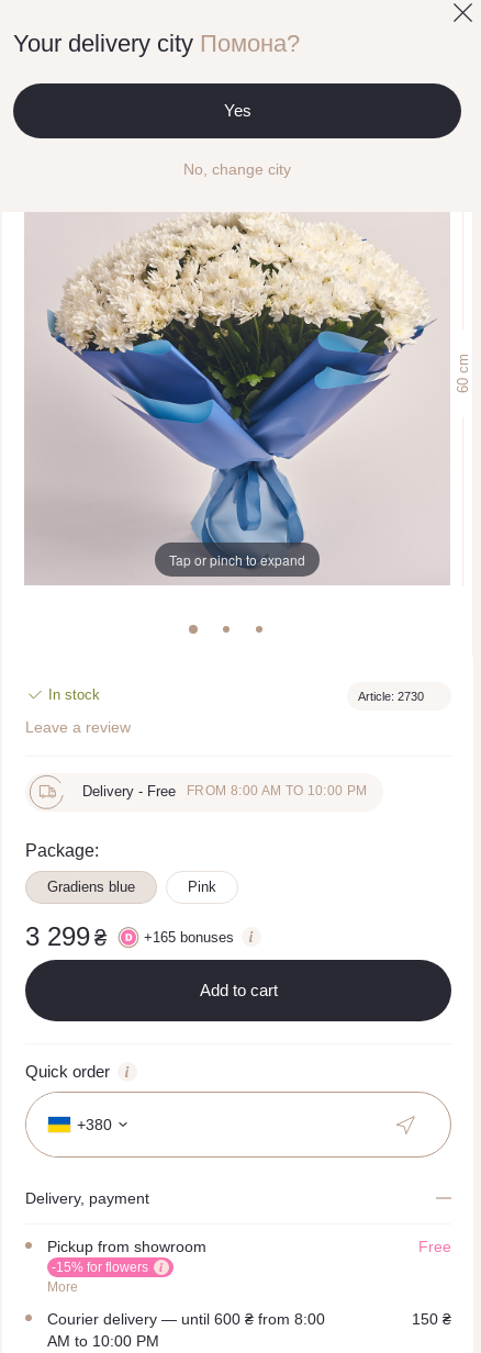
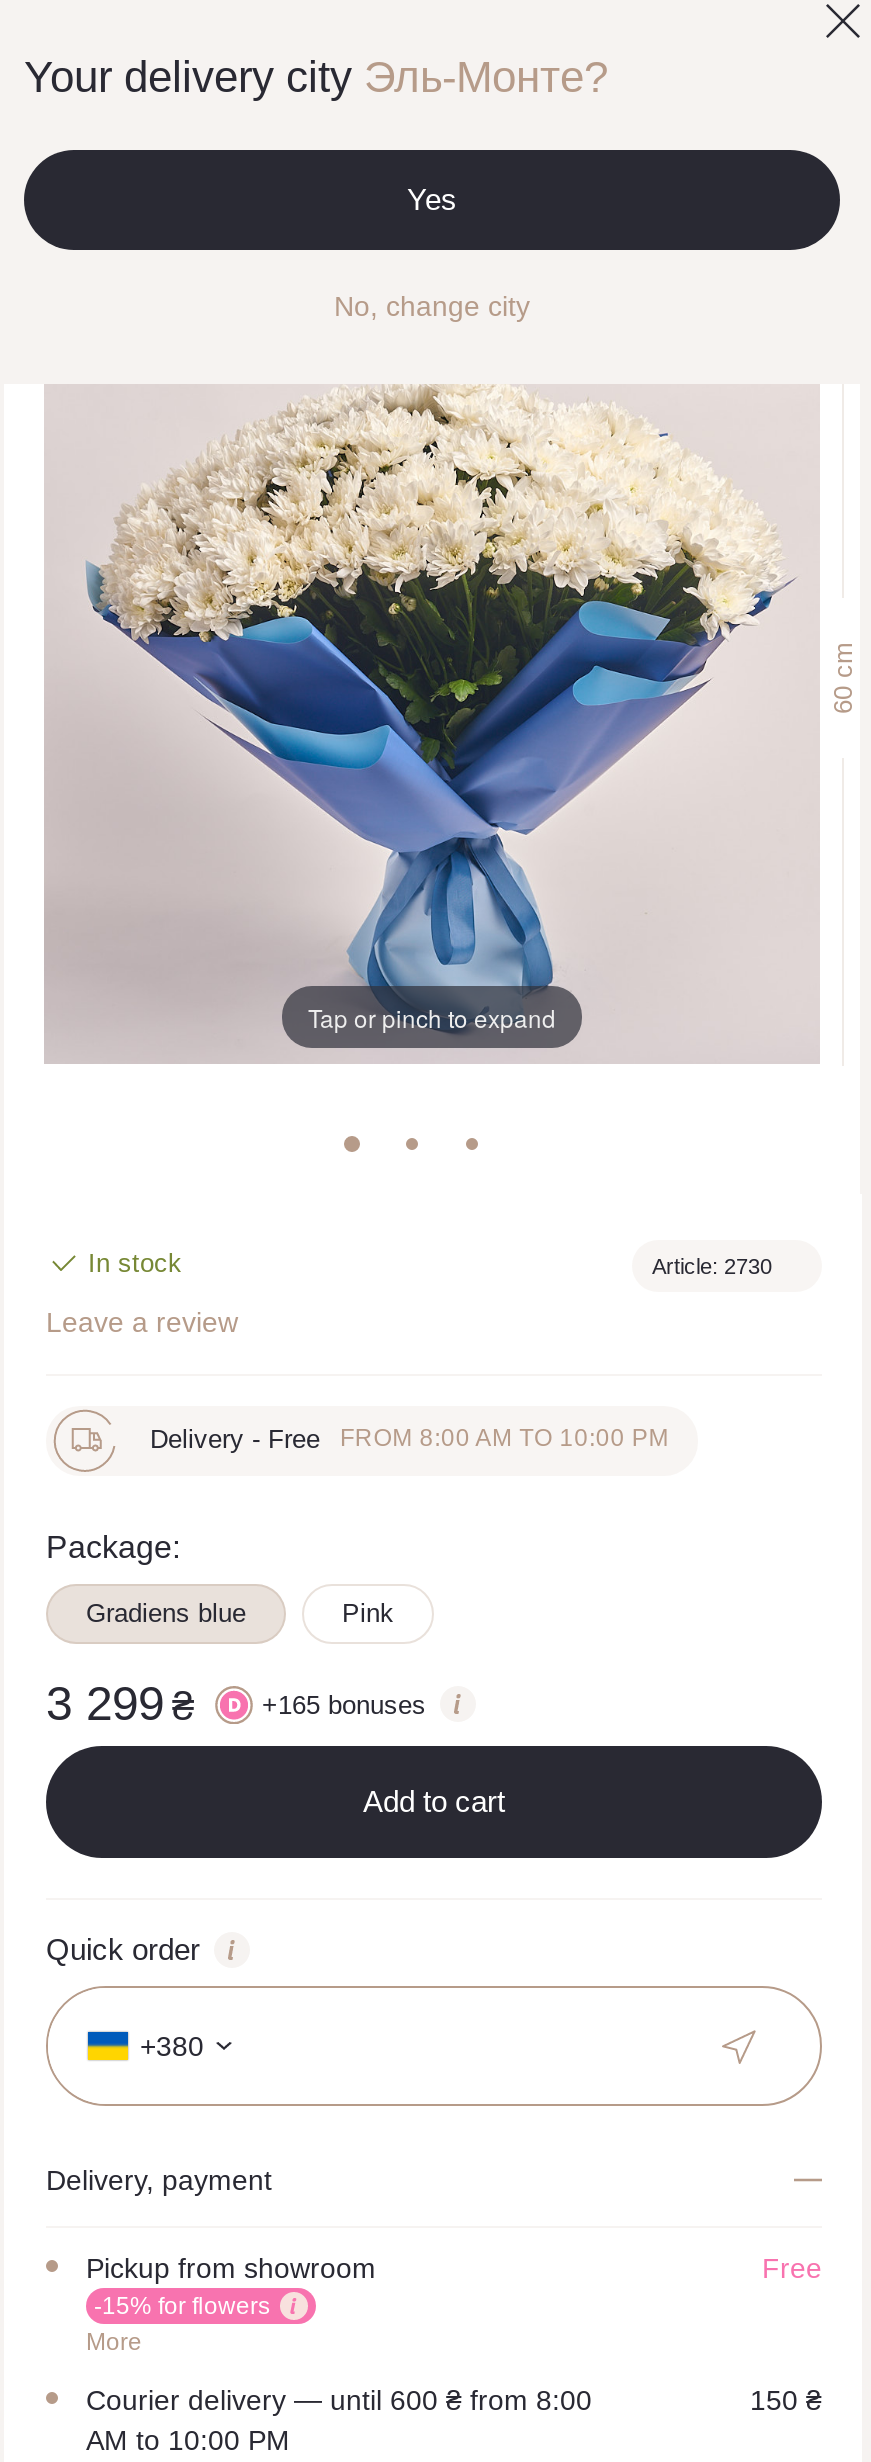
[13,30,300,57] Your delivery city Помона? -> [24,52,608,102] Your delivery city Эль-Монте?

